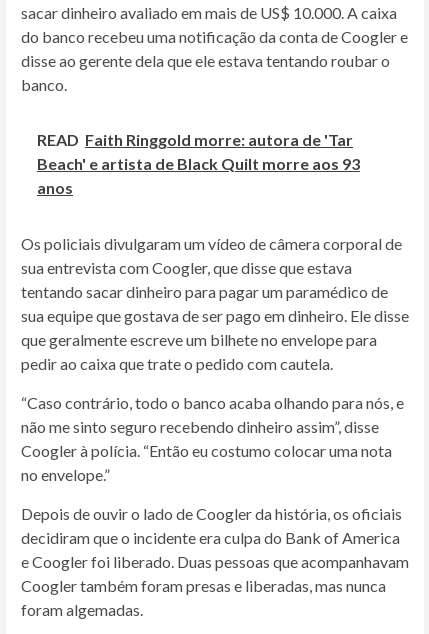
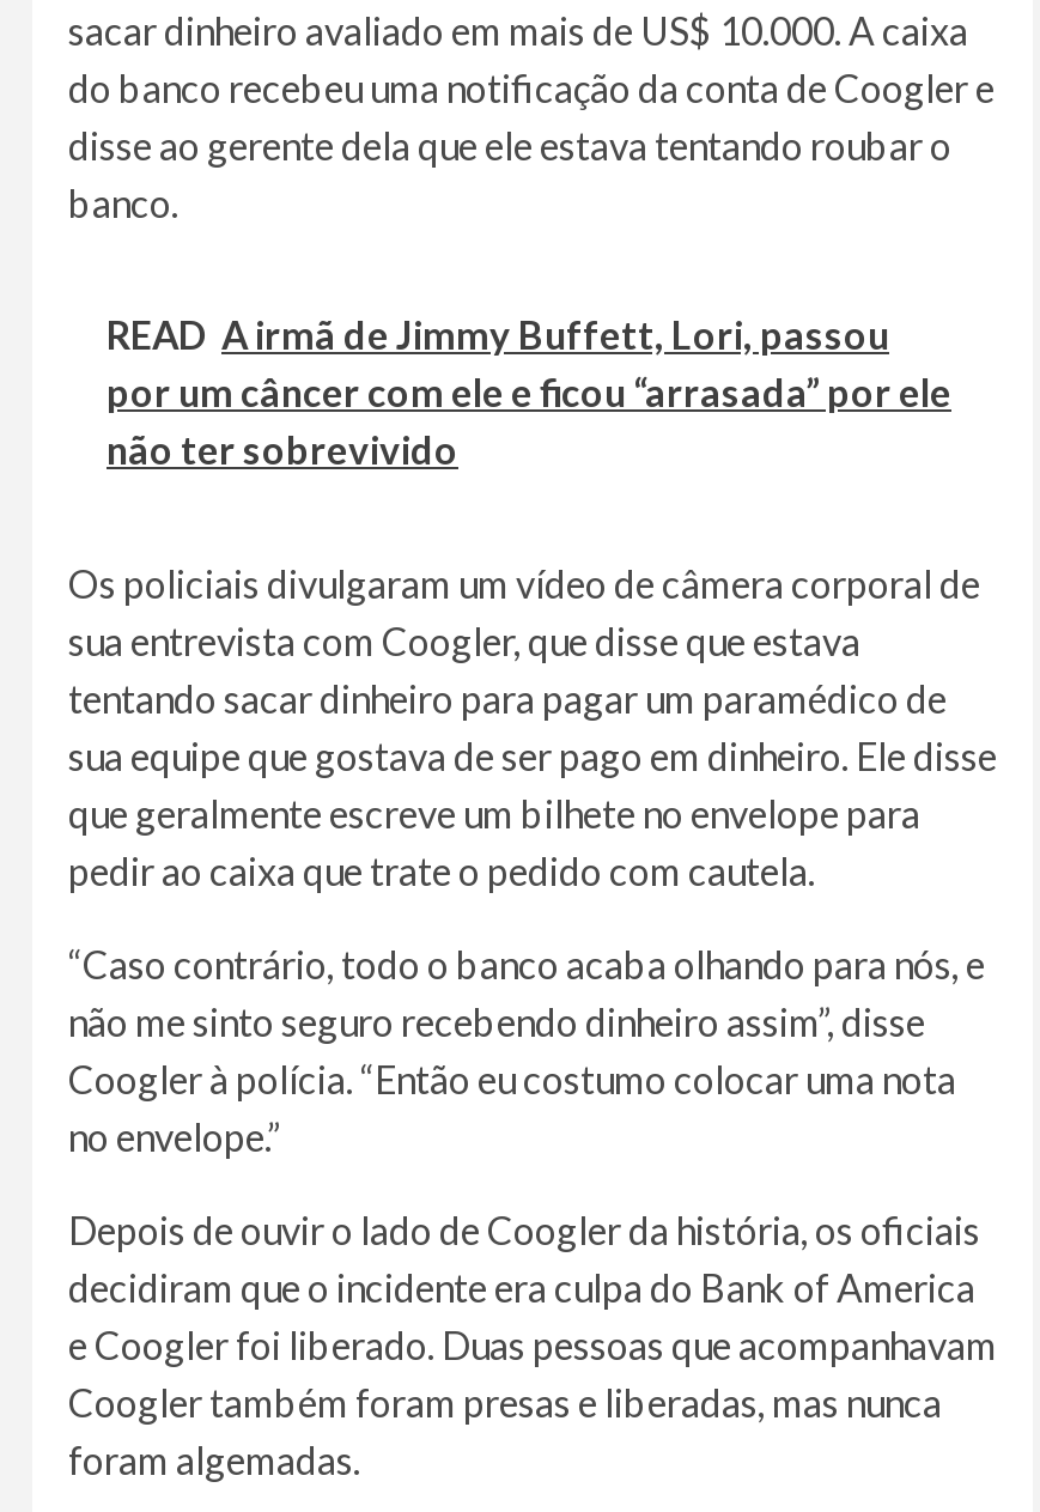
[37,130,360,197] READ Faith Ringgold morre: autora de 'Tar | Beach' e artista de Black Quilt morre aos 93 | anos -> [107,311,951,472] READ A irmã de Jimmy Buffett, Lori, passou | por um câncer com ele e ficou “arrasada” por ele | não ter sobrevivido

